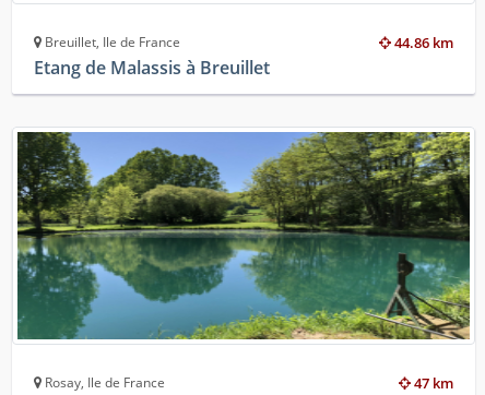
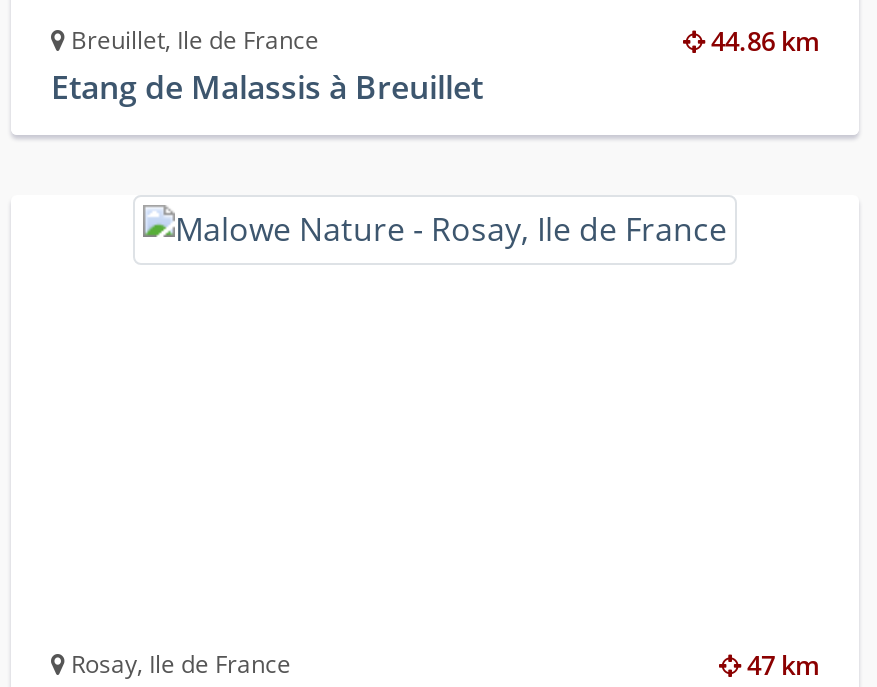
[16,131,471,340] [image] -> none

